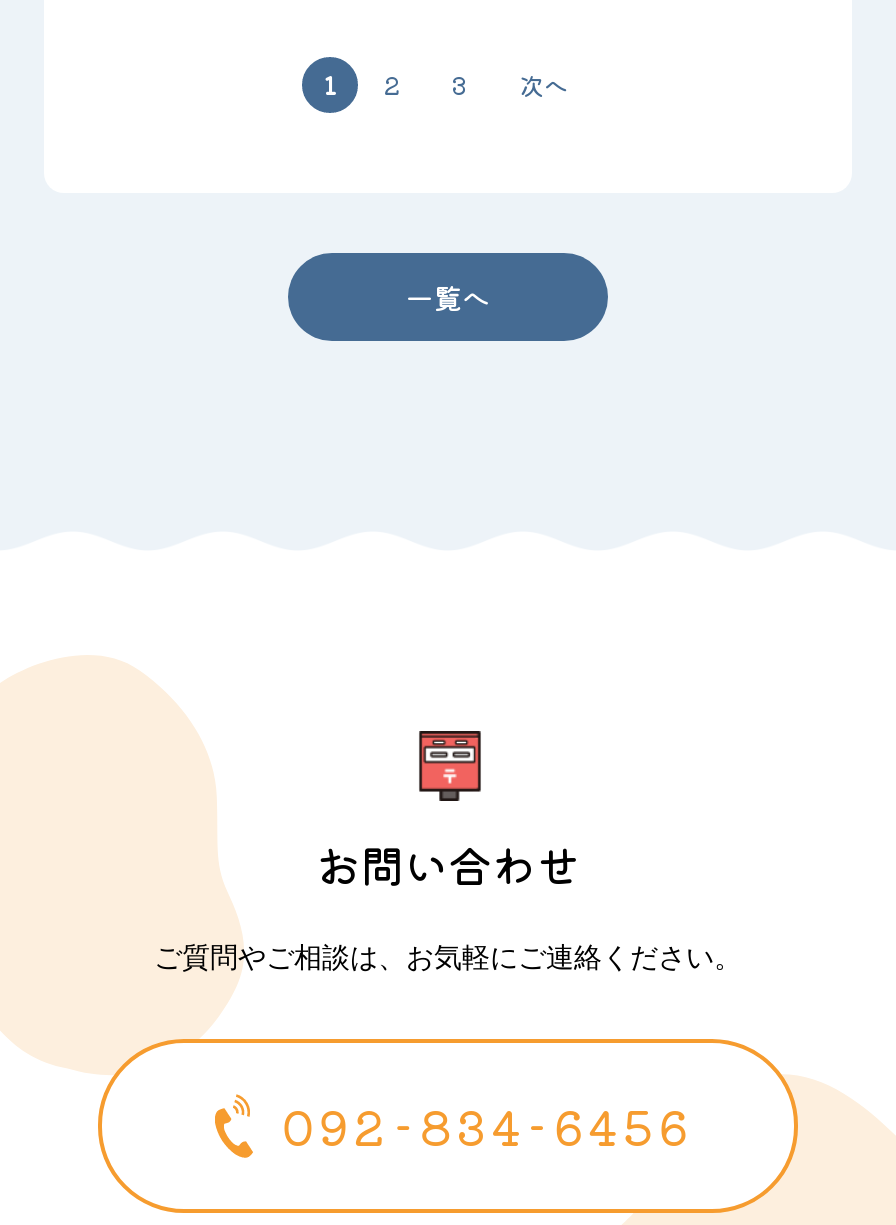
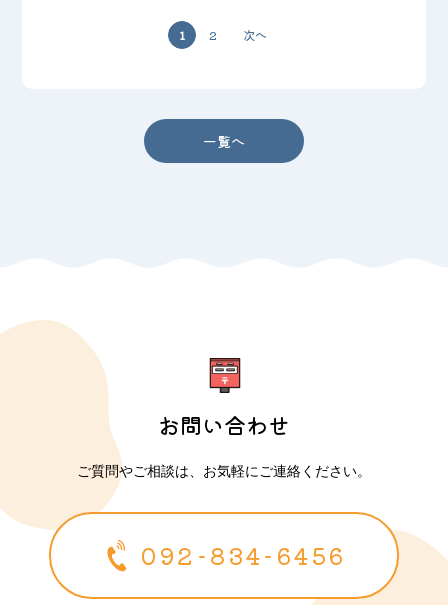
[452,67,468,101] 3 -> none

